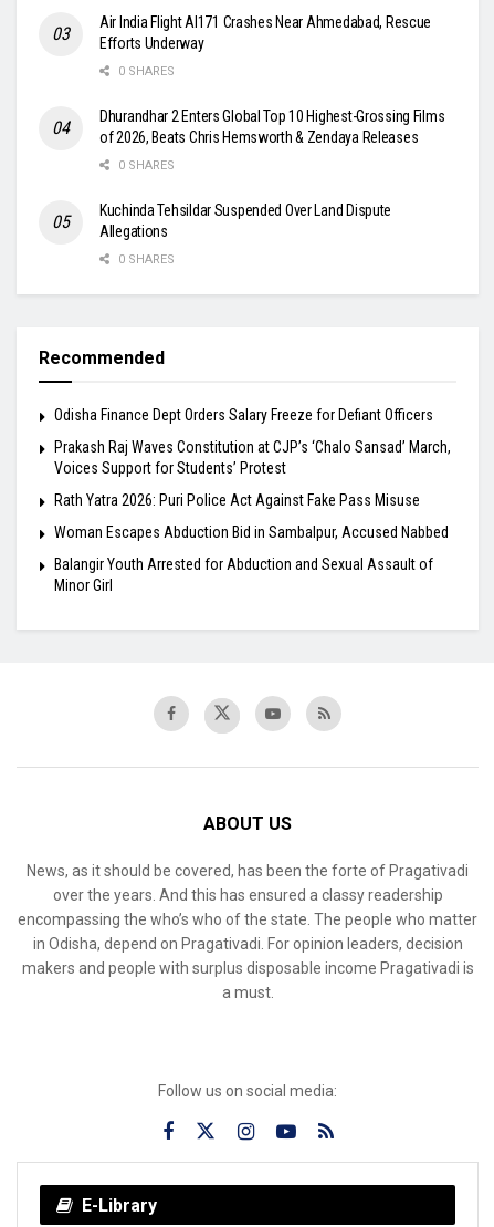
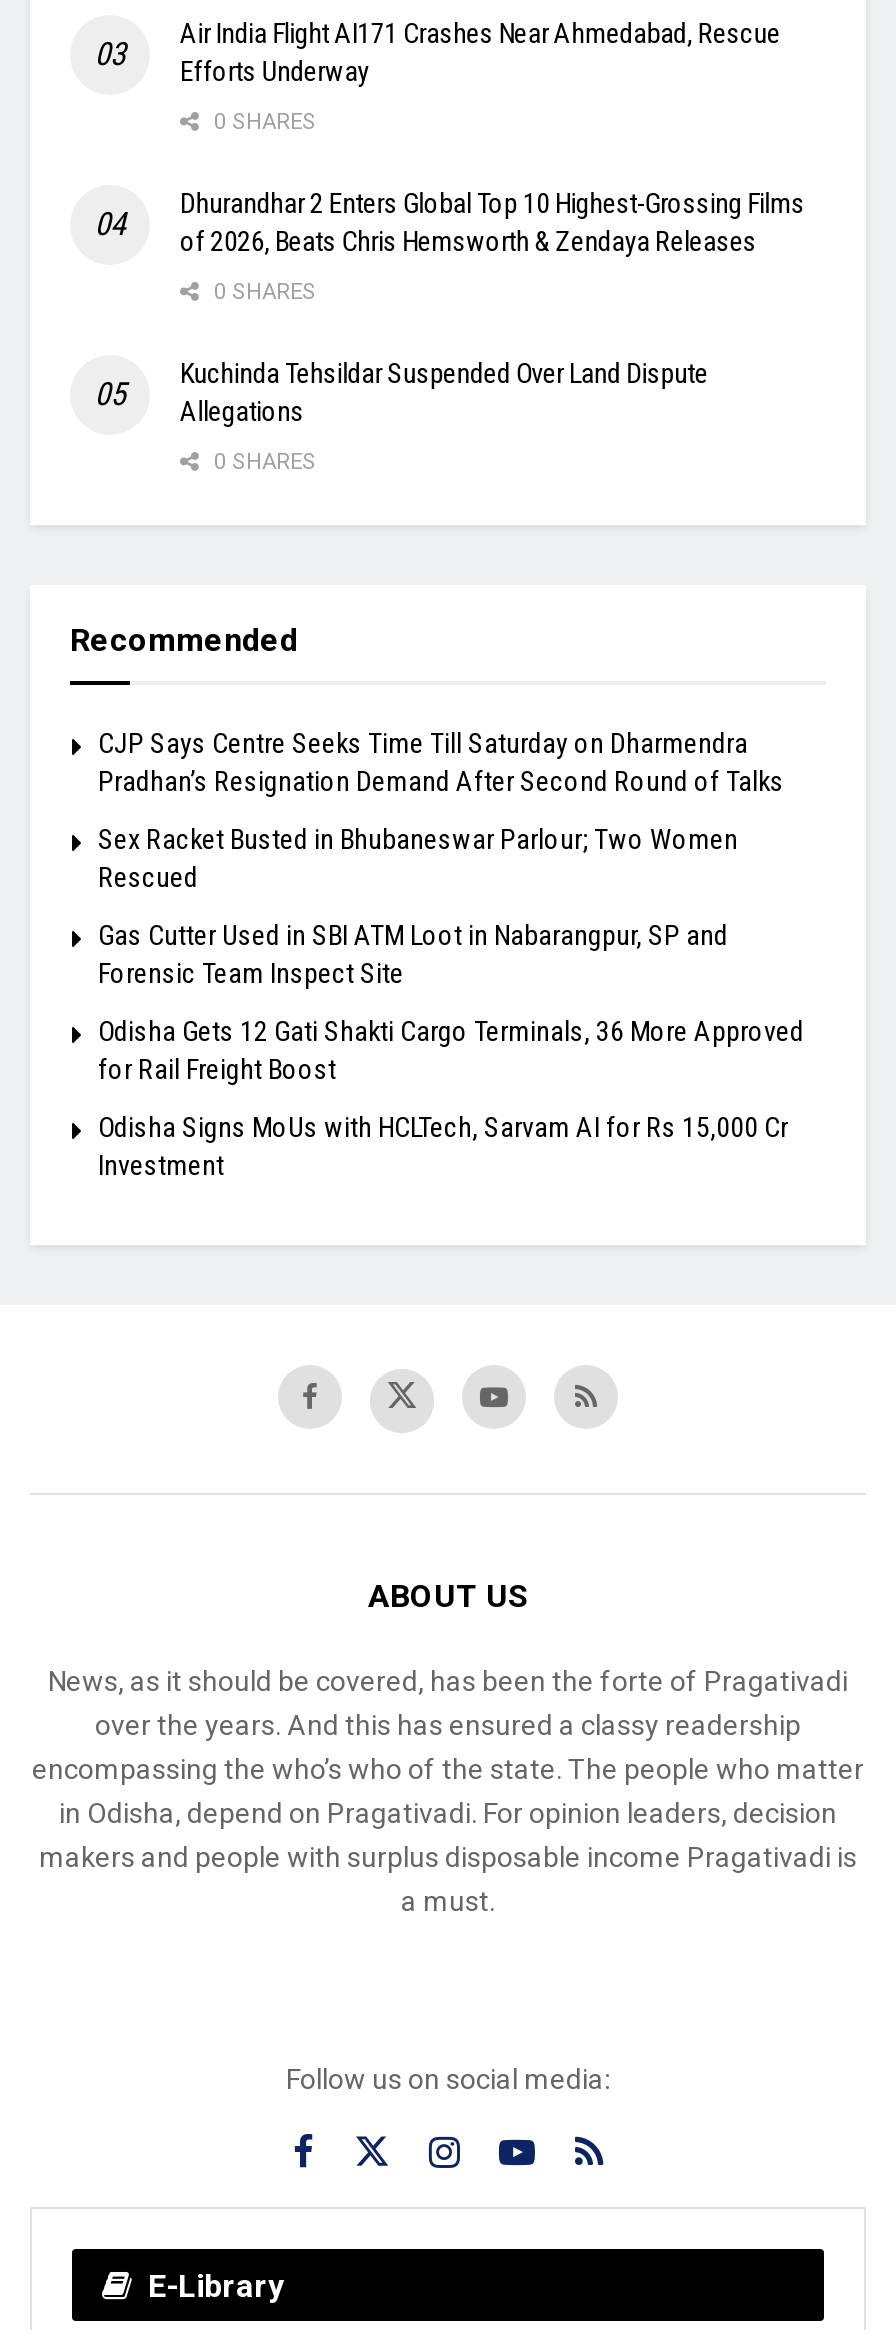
[54,406,433,424] Odisha Finance Dept Orders Salary Freeze for Defiant Officers -> [98,727,784,797] CJP Says Centre Seeks Time Till Saturday on Dharmendra | Pradhan’s Resignation Demand After Second Round of Talks
[54,438,451,477] Prakash Raj Waves Constitution at CJP’s ‘Chalo Sansad’ March, | Voices Support for Students’ Protest -> [98,823,738,893] Sex Racket Busted in Bhubaneswar Parlour; Two Women | Rescued
[54,491,420,509] Rath Yatra 2026: Puri Police Act Against Fake Pass Misuse -> [98,919,728,989] Gas Cutter Used in SBI ATM Loot in Nabarangpur, SP and | Forensic Team Inspect Site
[54,523,449,541] Woman Escapes Abduction Bid in Sambalpur, Accused Nabbed -> [98,1015,804,1085] Odisha Gets 12 Gati Shakti Cargo Terminals, 36 More Approved | for Rail Freight Boost
[54,555,433,594] Balangir Youth Arrested for Abduction and Sexual Assault of | Minor Girl -> [98,1111,788,1181] Odisha Signs MoUs with HCLTech, Sarvam AI for Rs 15,000 Cr | Investment

